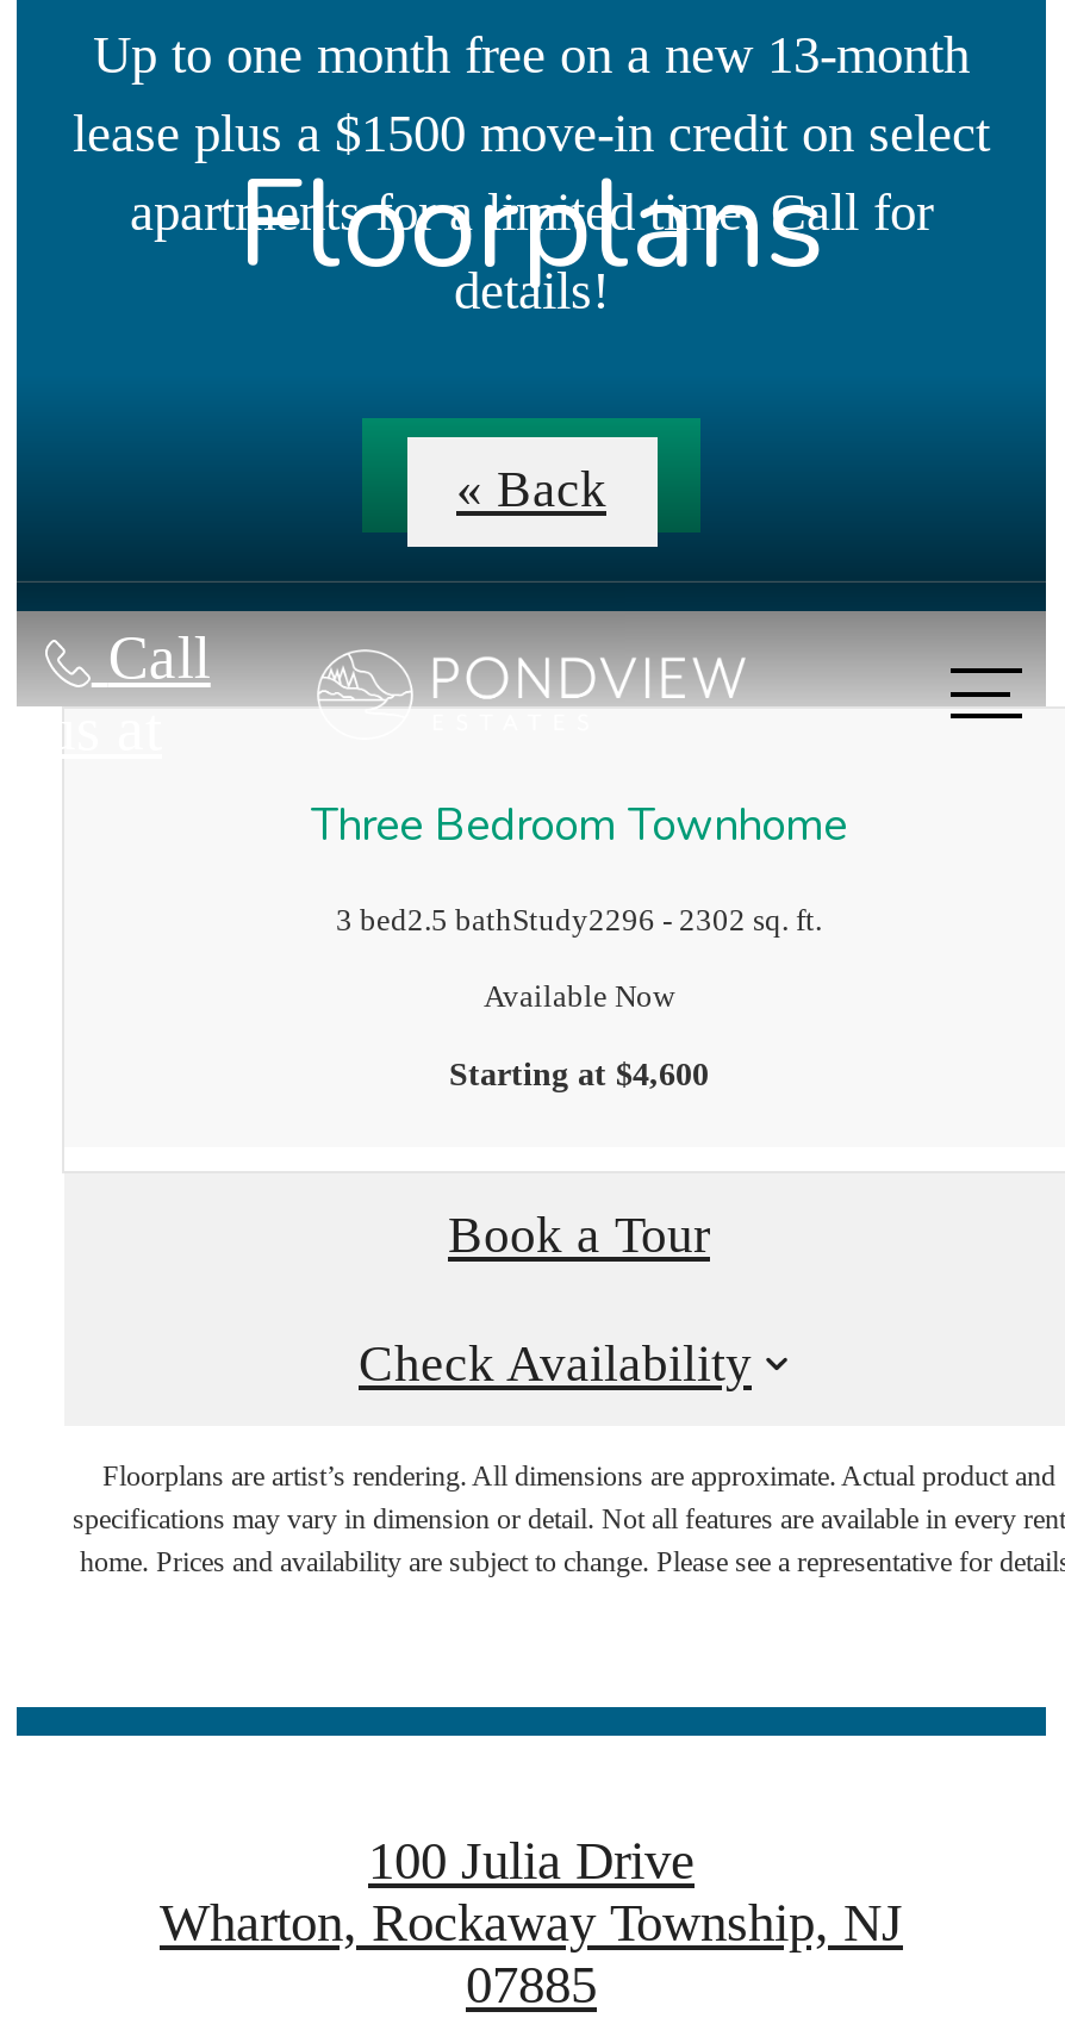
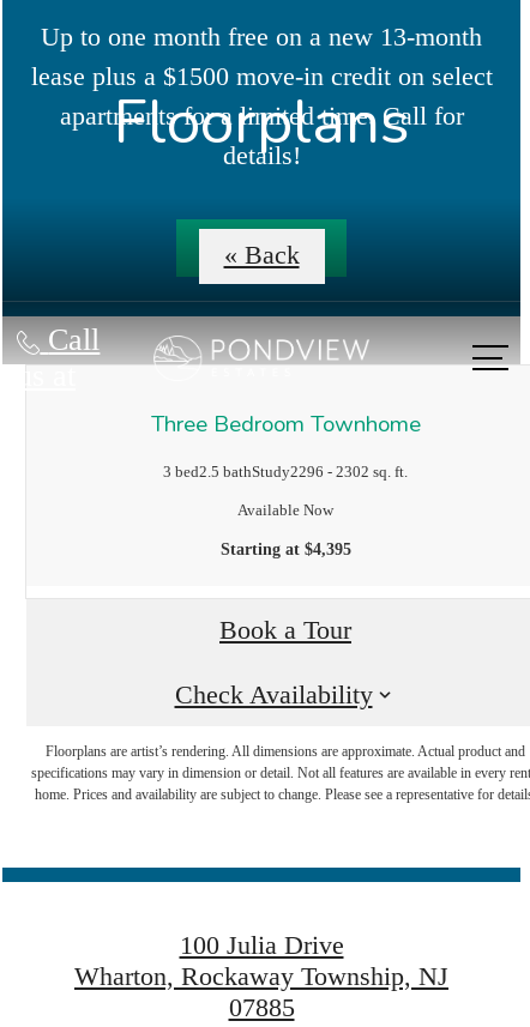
[449,1056,709,1092] Starting at $4,600 -> [220,540,351,558] Starting at $4,395

